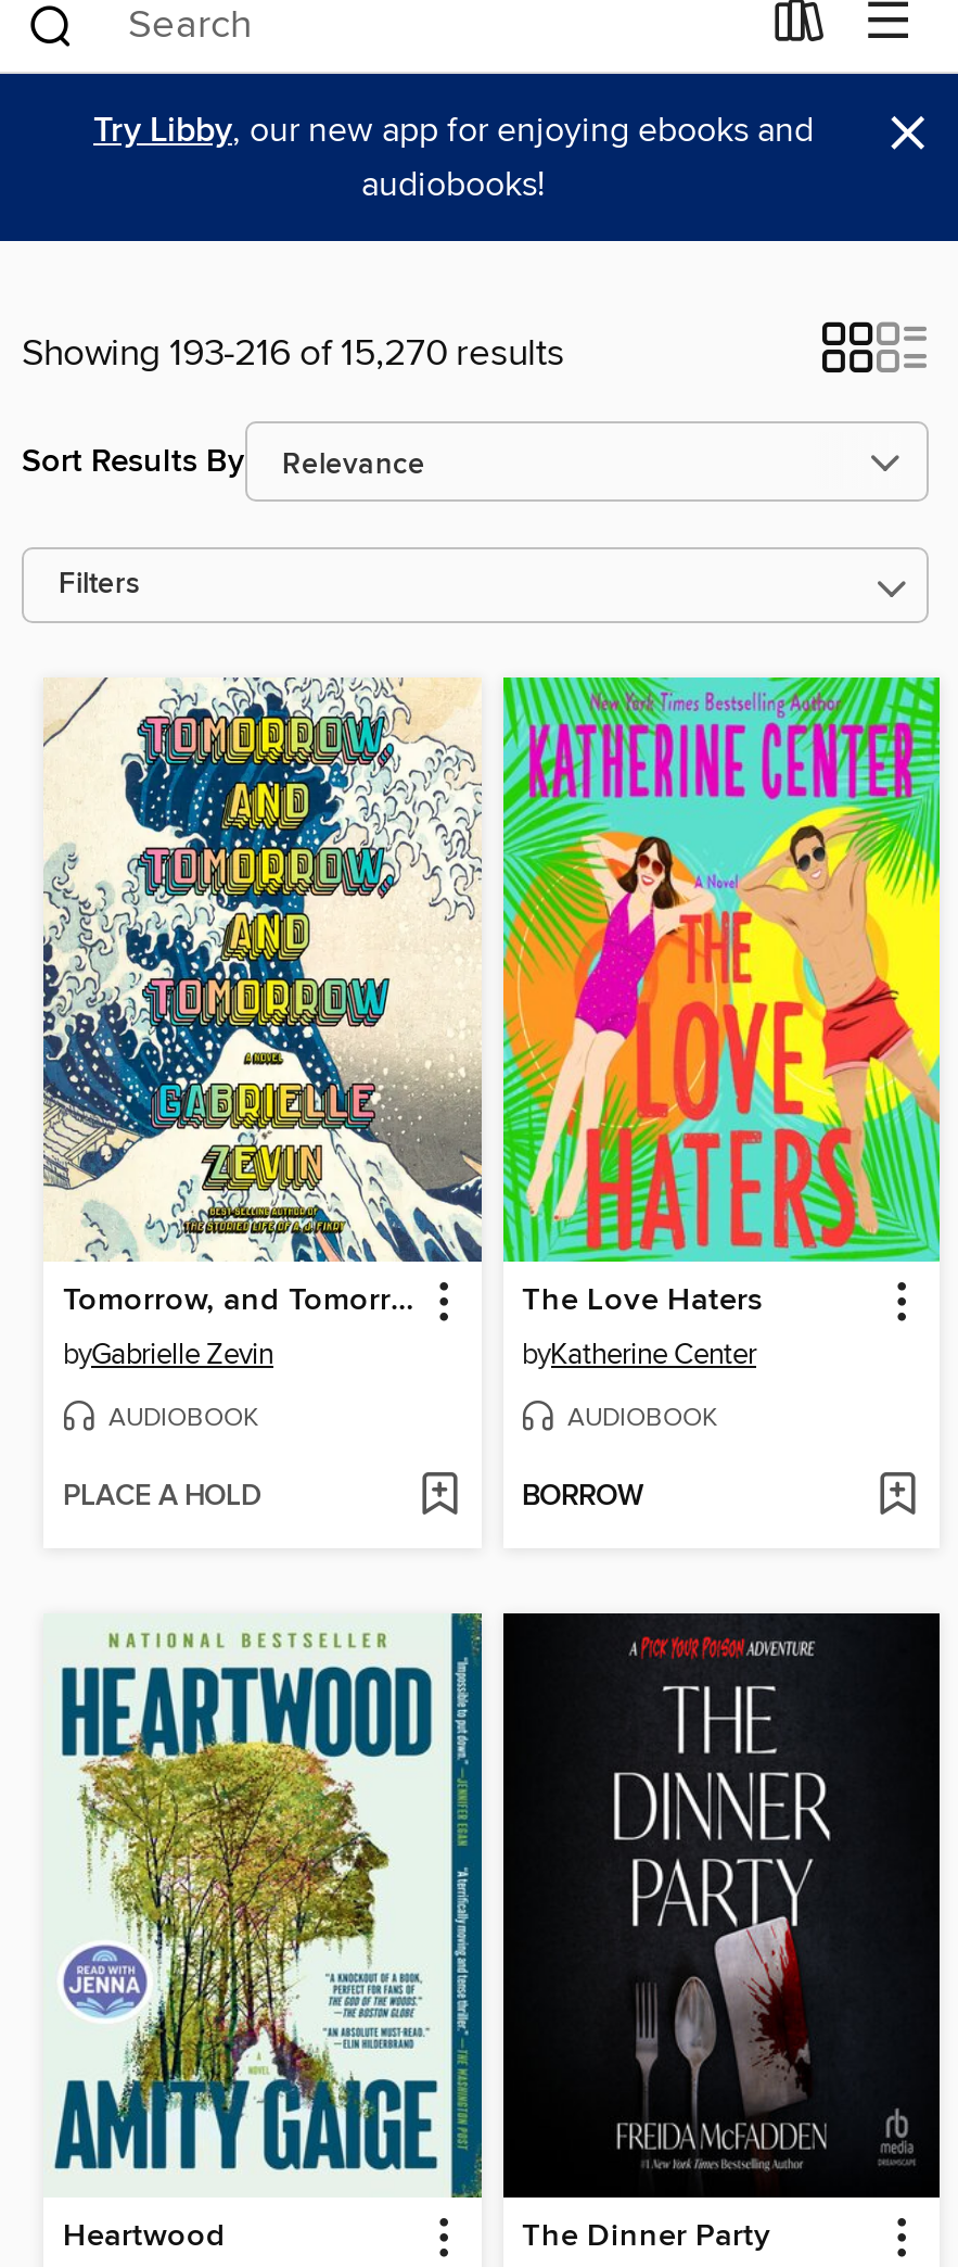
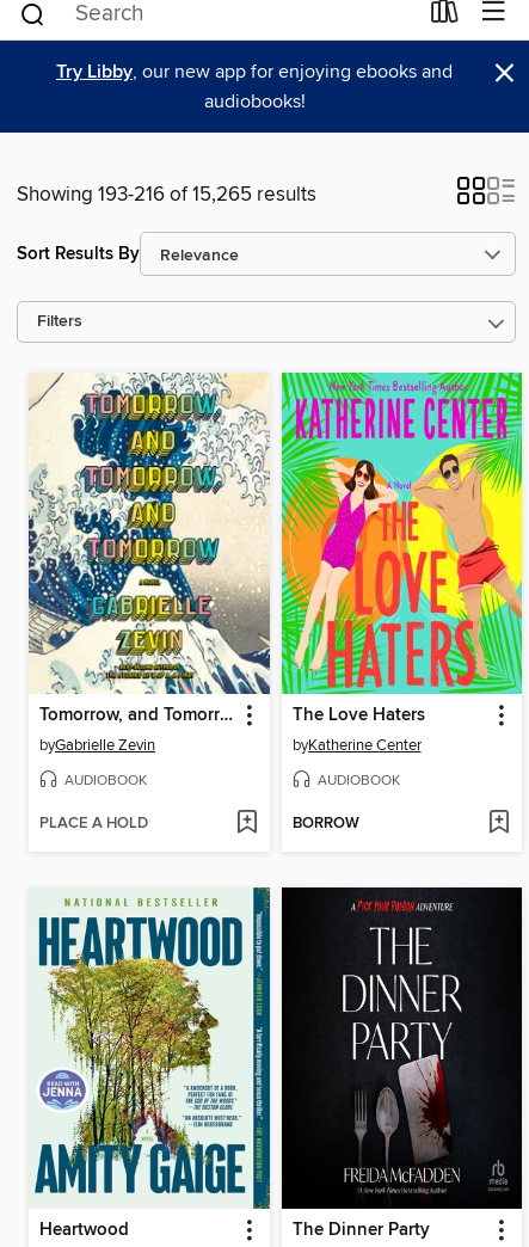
[22,330,564,378] Showing 193-216 of 15,270 results -> [17,182,316,208] Showing 193-216 of 15,265 results

